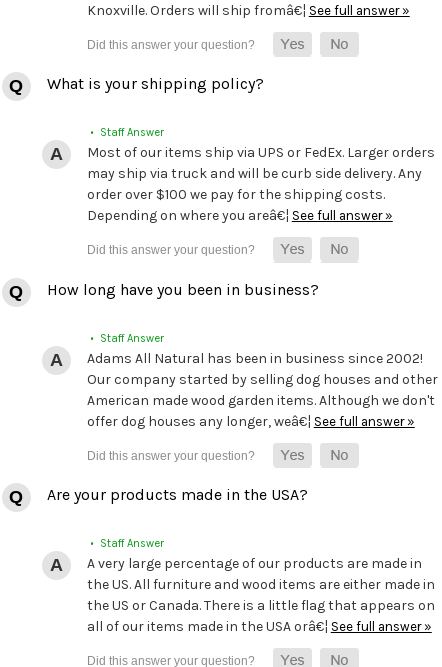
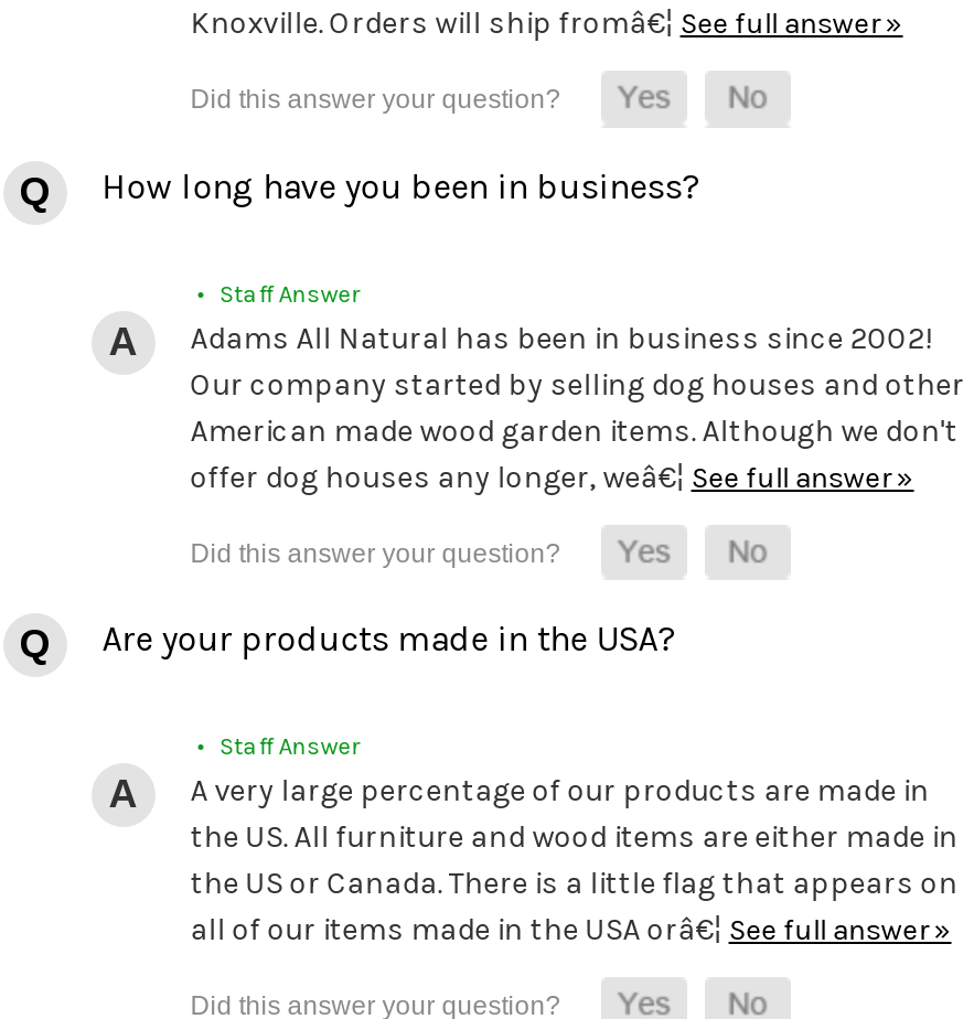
[47,74,435,224] What is your shipping policy? | • Staff Answer | Most of our items ship via UPS or FedEx. Larger orders | may ship via truck and will be curb side delivery. Any | order over $100 we pay for the shipping costs. | Depending on where you areâ€¦ See full answer » -> none

